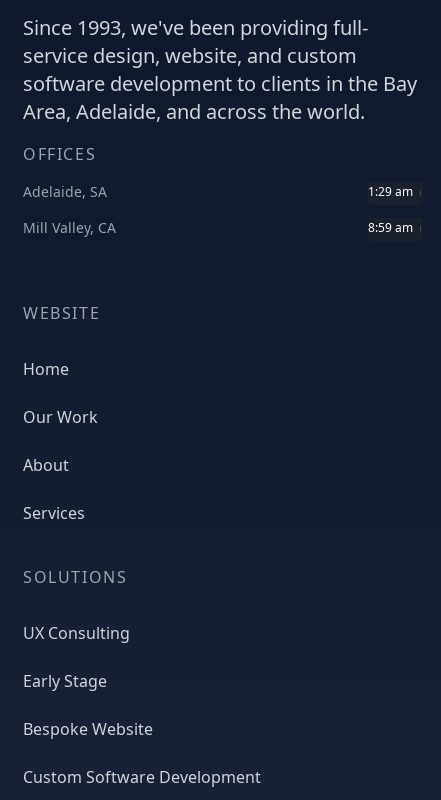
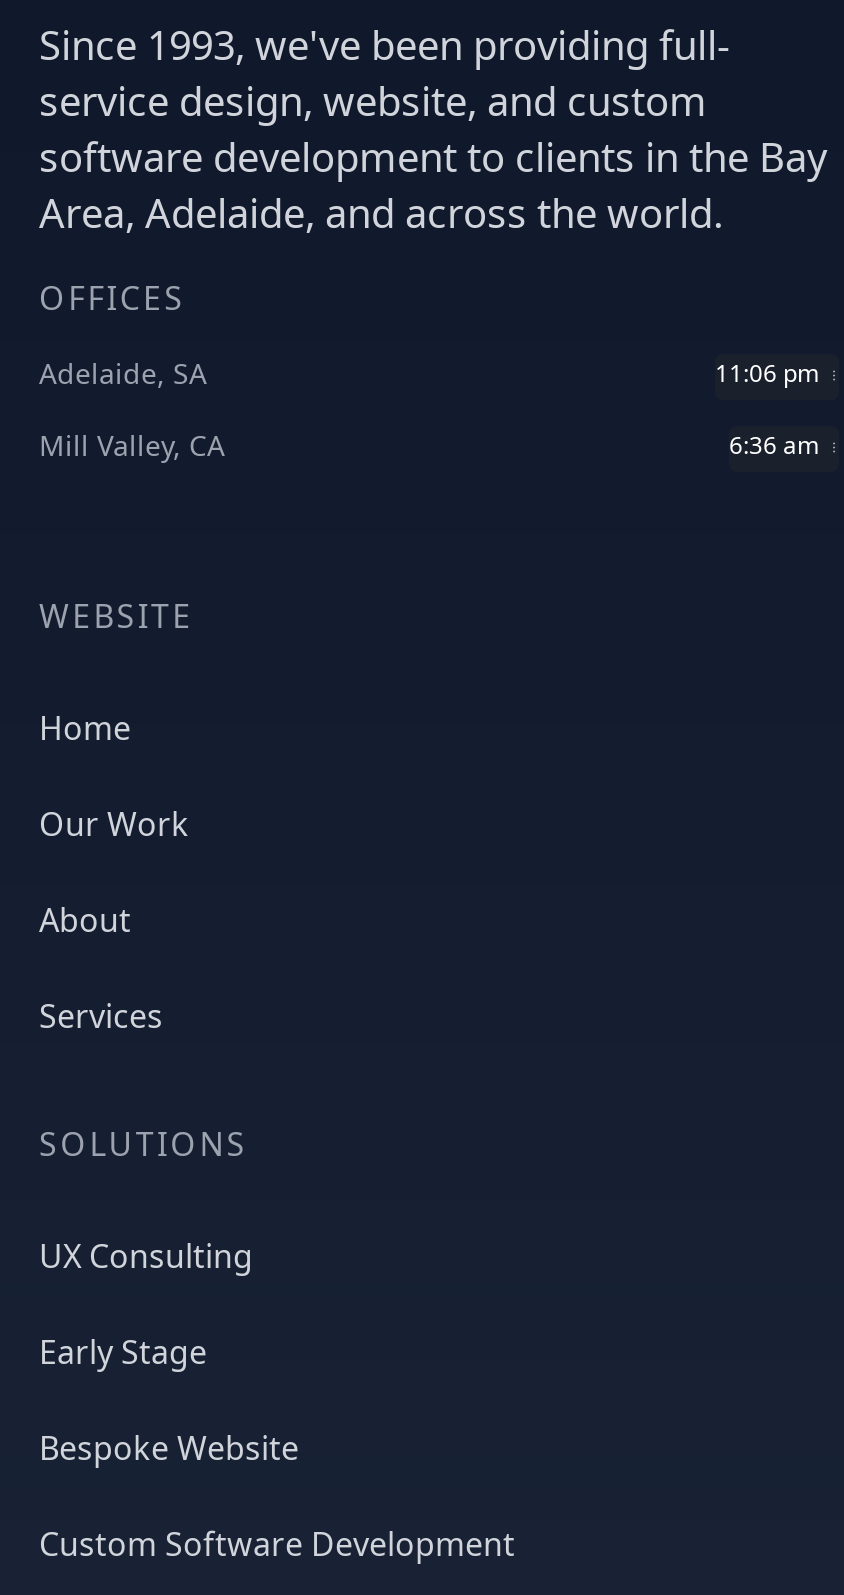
[368,183,413,200] 1:29 am -> [715,356,819,390] 11:06 pm
[368,219,413,236] 8:59 am -> [729,428,819,462] 6:36 am

